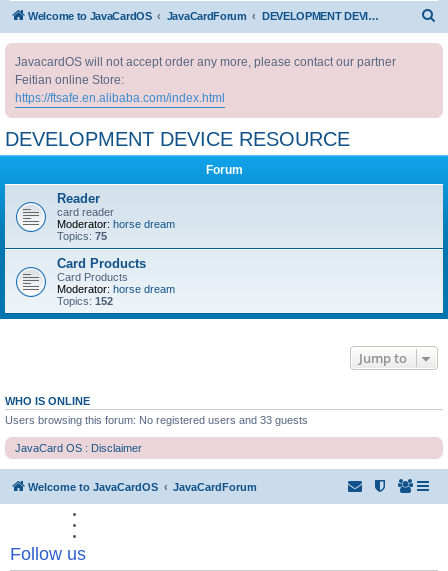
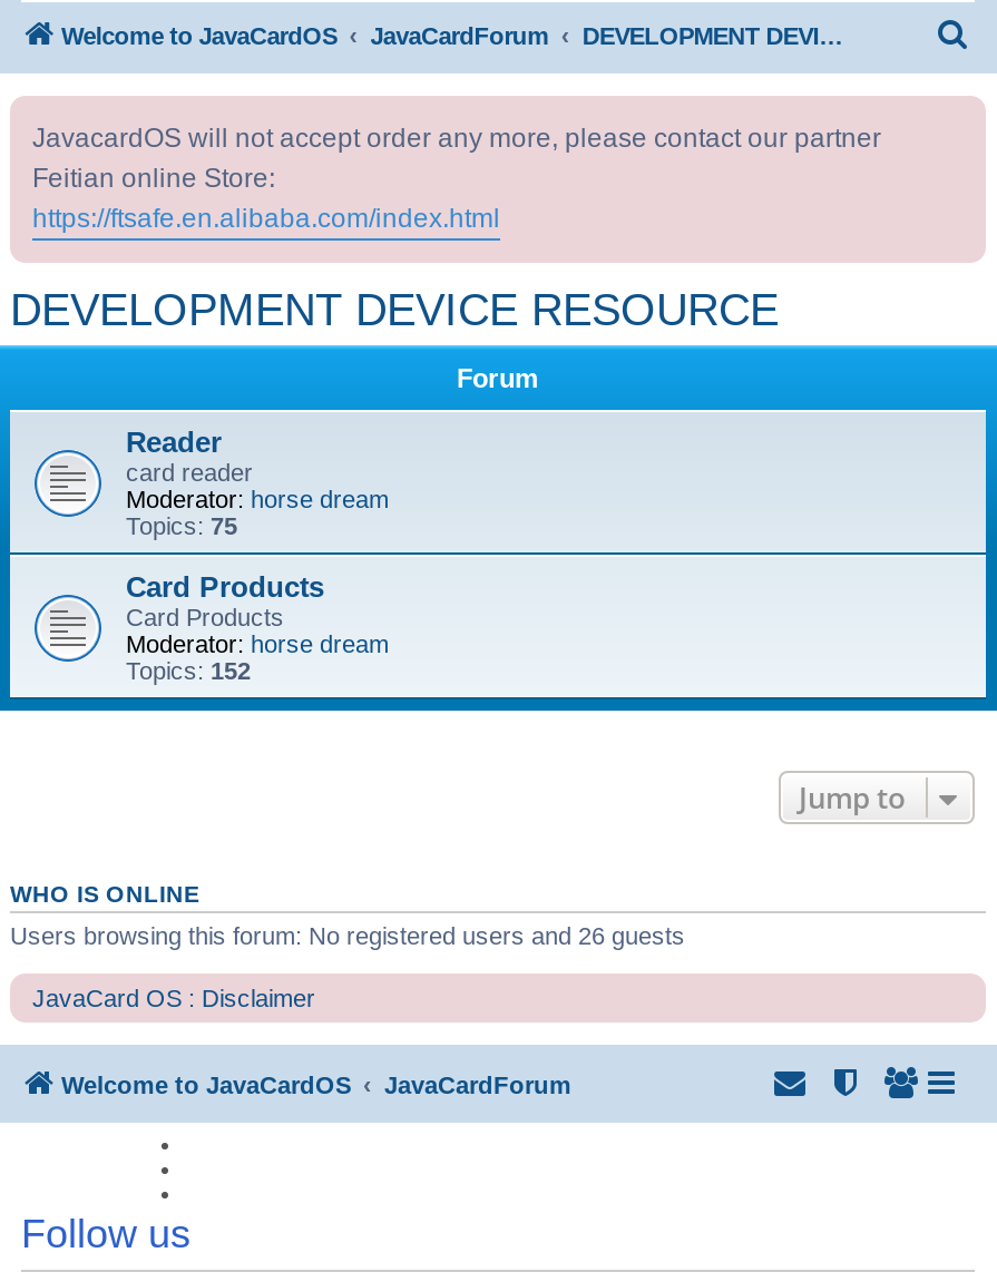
[5,414,308,426] Users browsing this forum: No registered users and 33 guests -> [10,922,685,949] Users browsing this forum: No registered users and 26 guests

